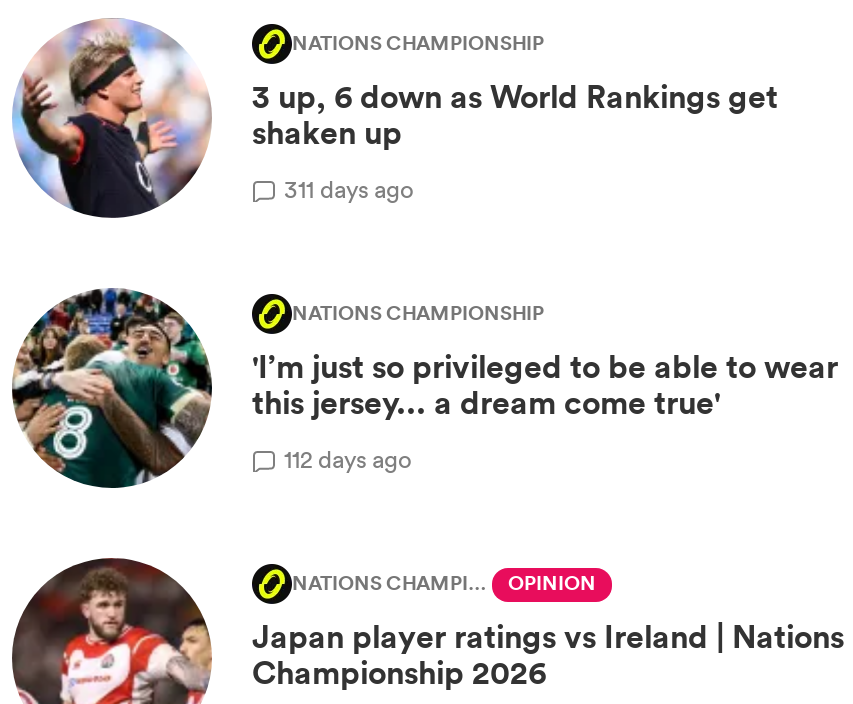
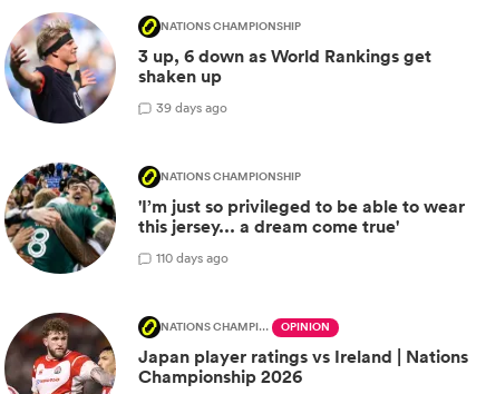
[284,171,414,205] 311 days ago -> [156,97,227,116] 39 days ago
[284,441,412,475] 112 days ago -> [156,248,229,267] 110 days ago

